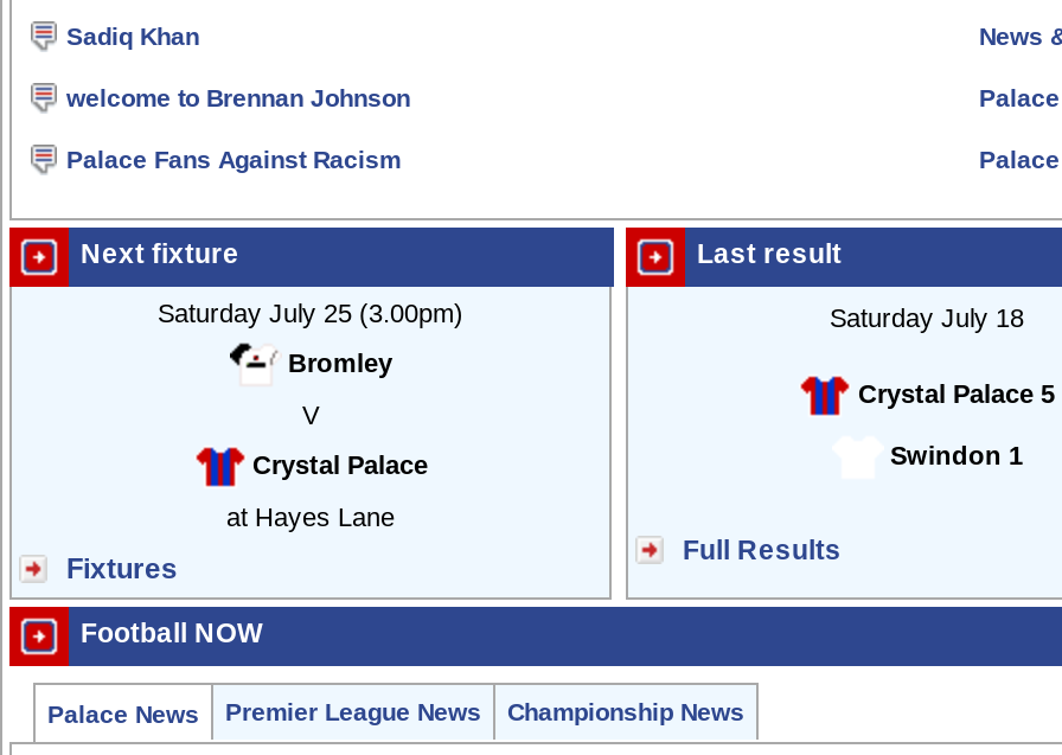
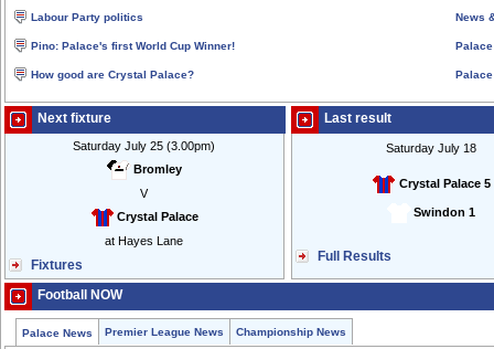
[66,23,199,49] Sadiq Khan -> [31,10,143,23] Labour Party politics
[66,84,410,110] welcome to Brennan Johnson -> [31,39,235,51] Pino: Palace's first World Cup Winner!
[66,146,401,172] Palace Fans Against Racism -> [31,68,194,80] How good are Crystal Palace?

